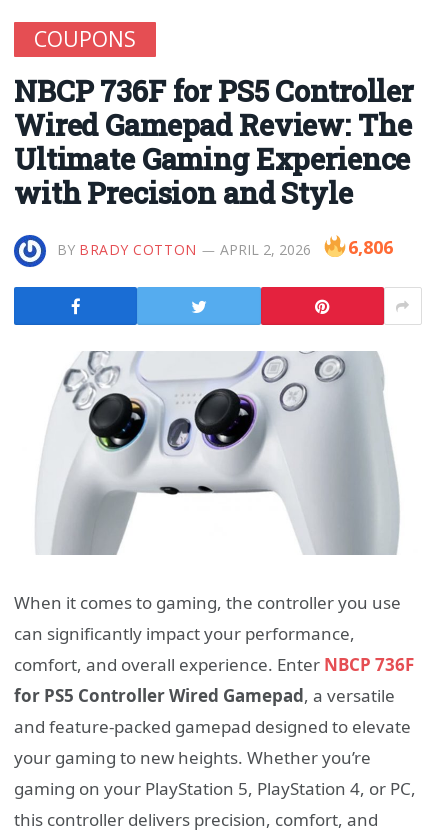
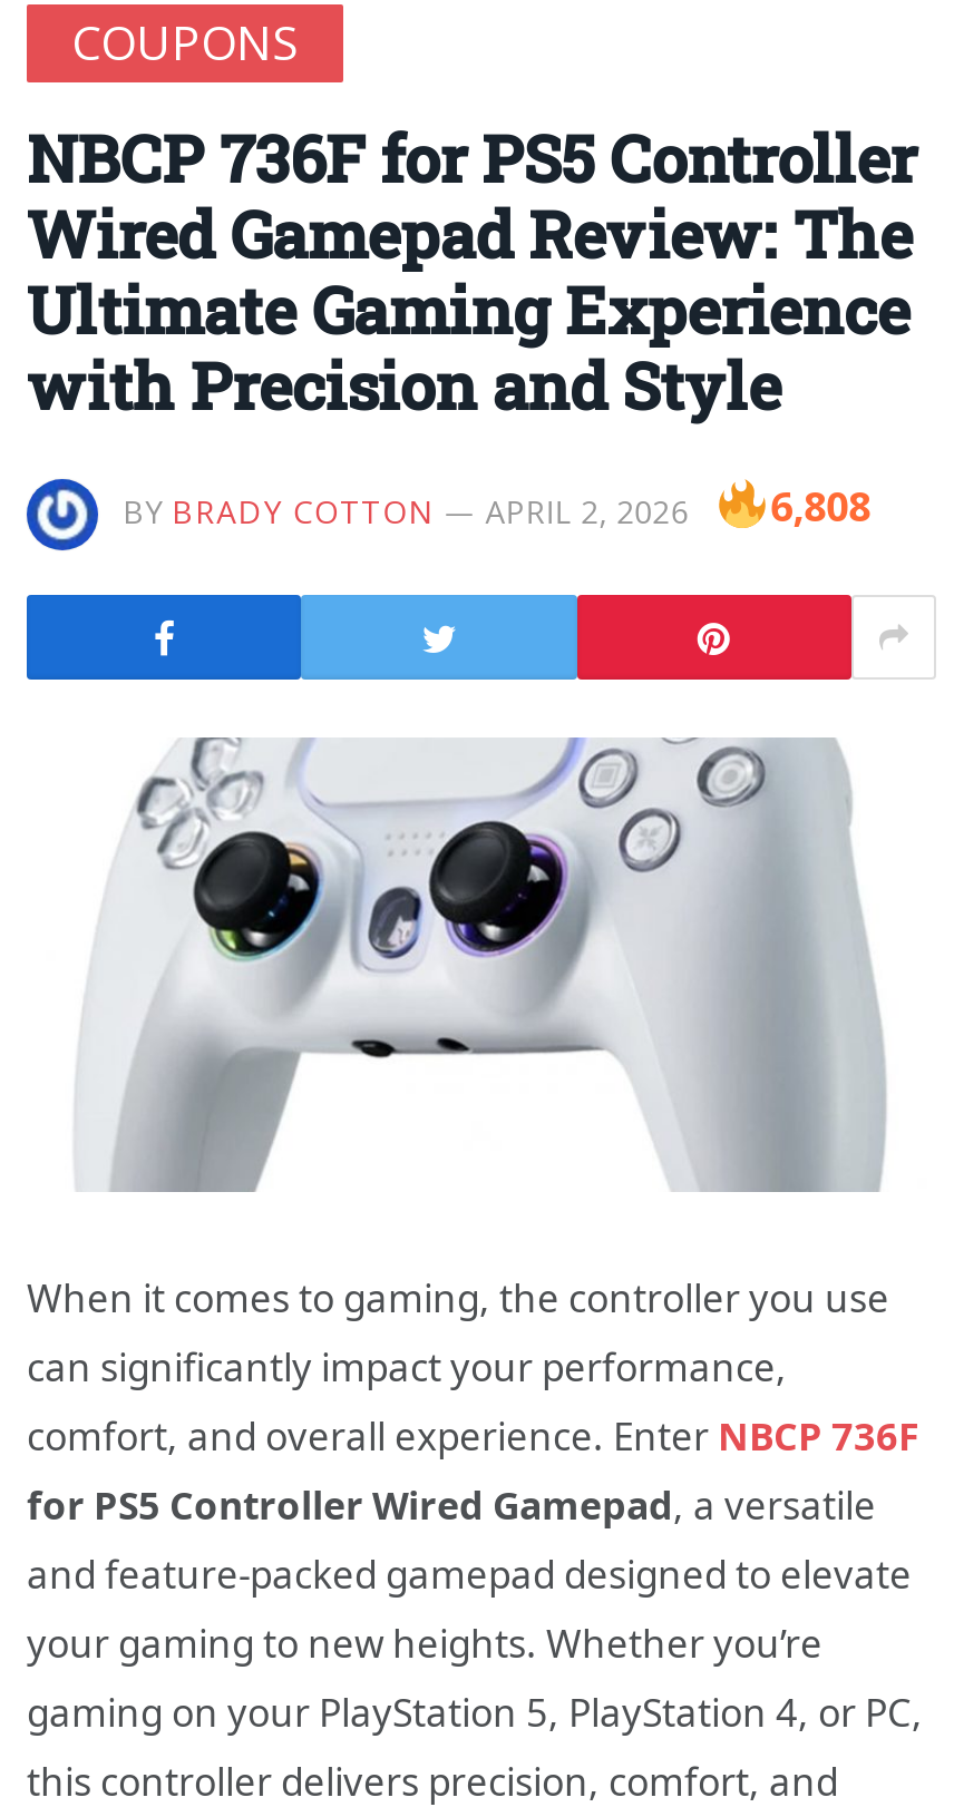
[57,234,393,259] BY BRADY COTTON APRIL 2, 2026 6,806 -> [123,478,871,533] BY BRADY COTTON APRIL 2, 2026 6,808

